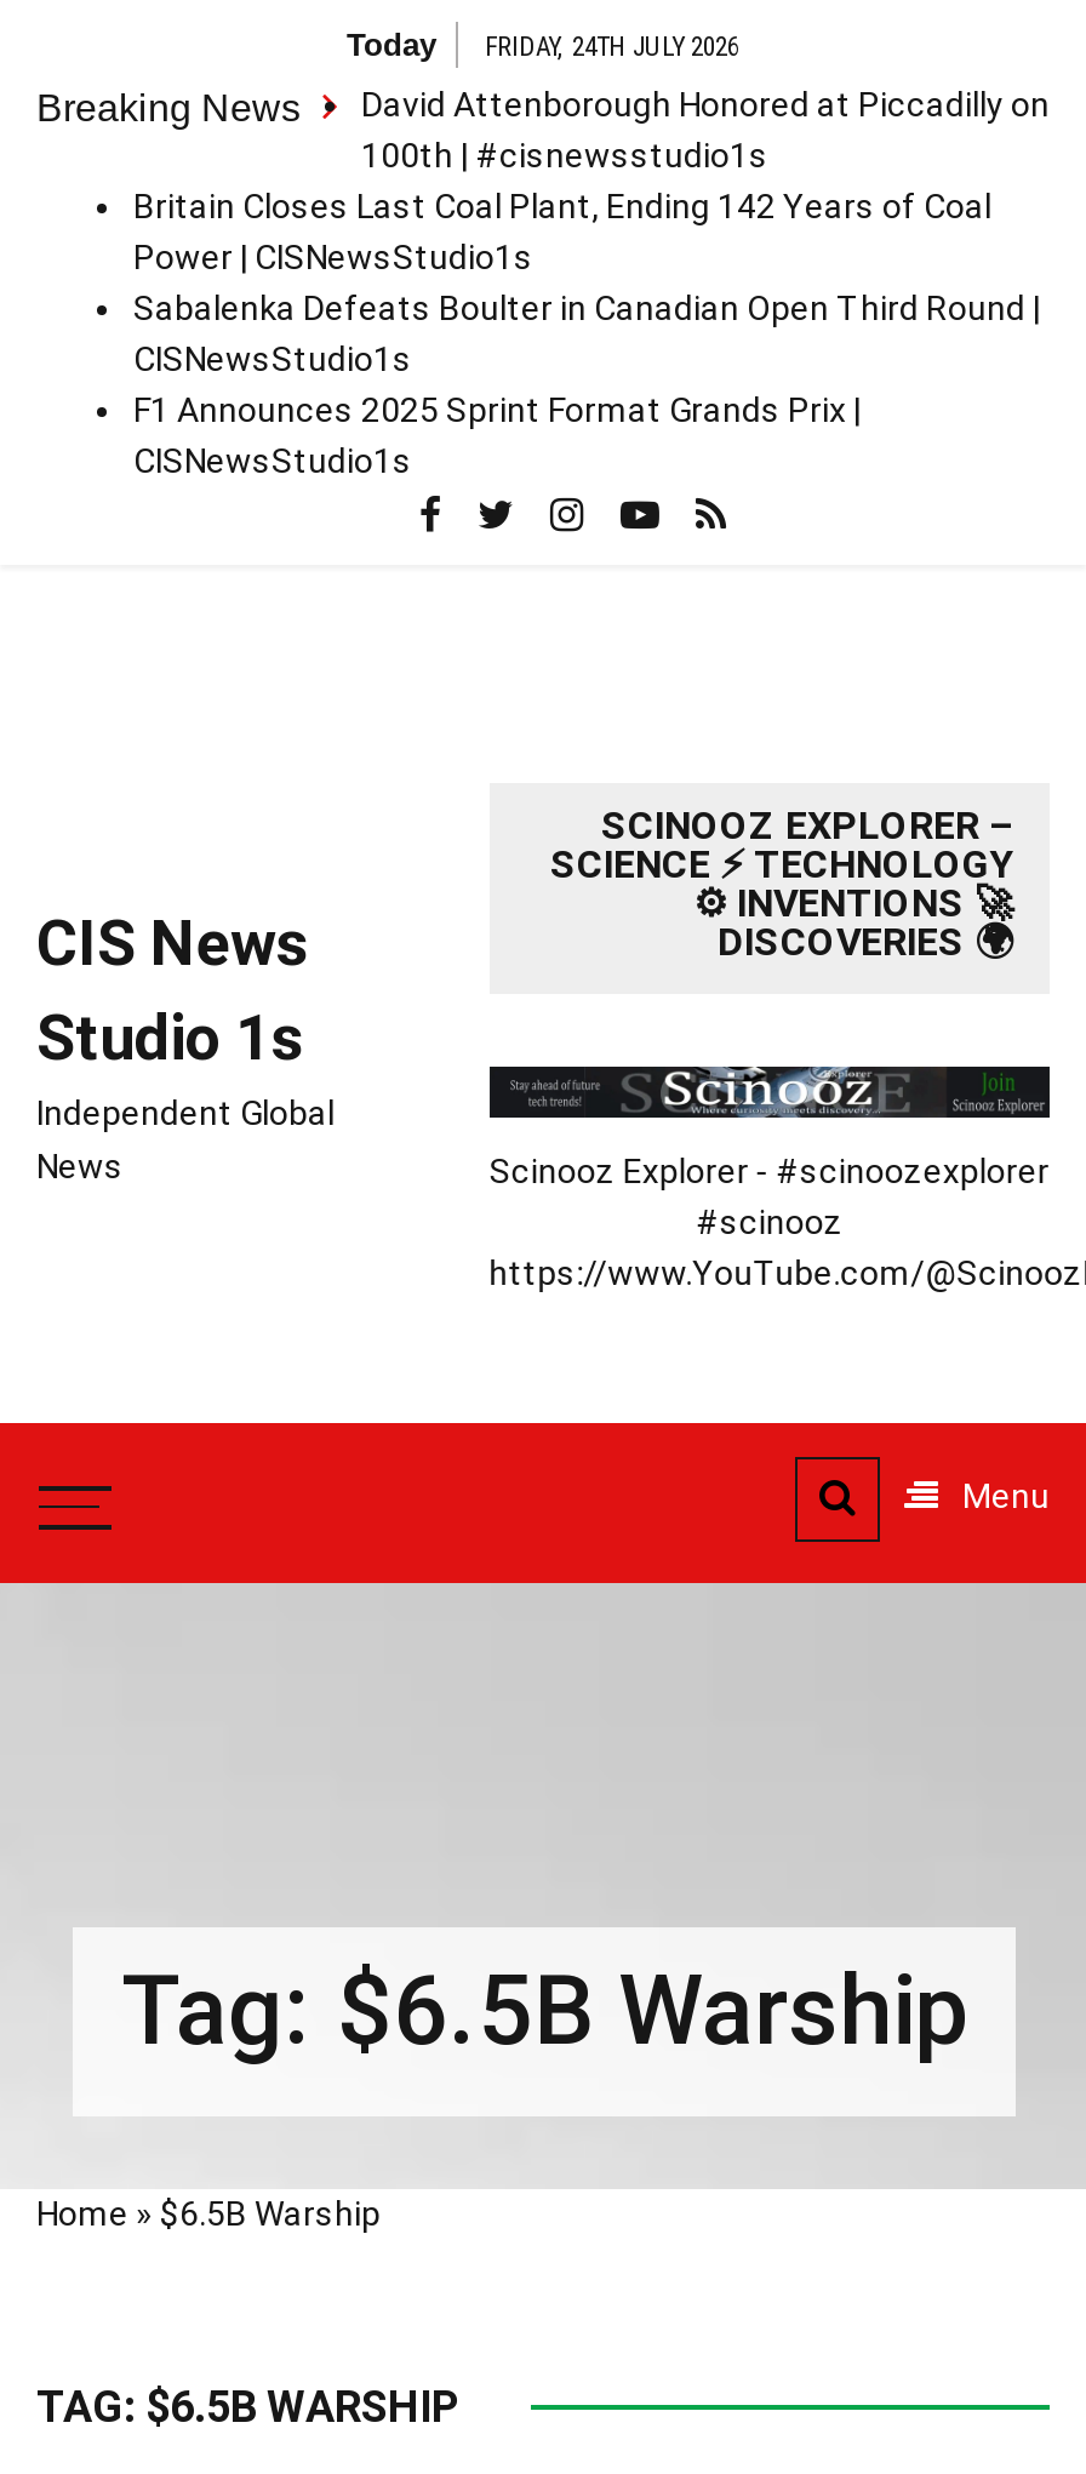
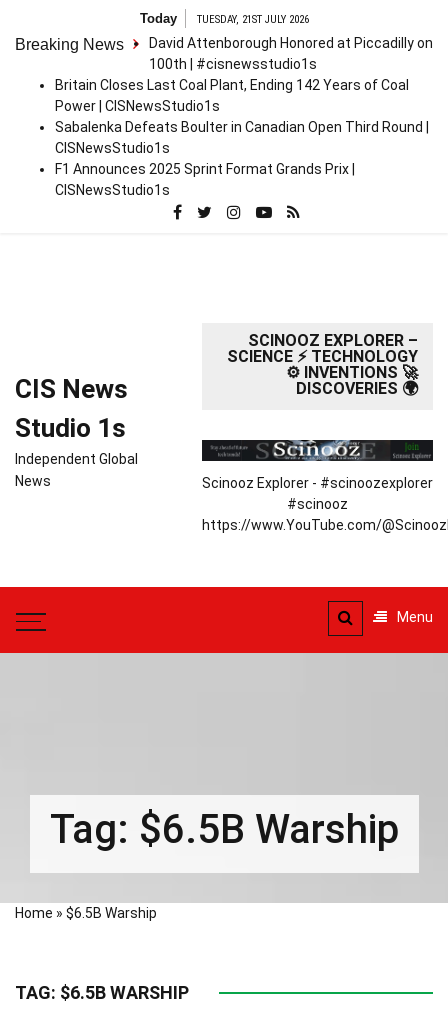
[485,32,739,63] FRIDAY, 24TH JULY 2026 -> [196,13,308,26] TUESDAY, 21ST JULY 2026

